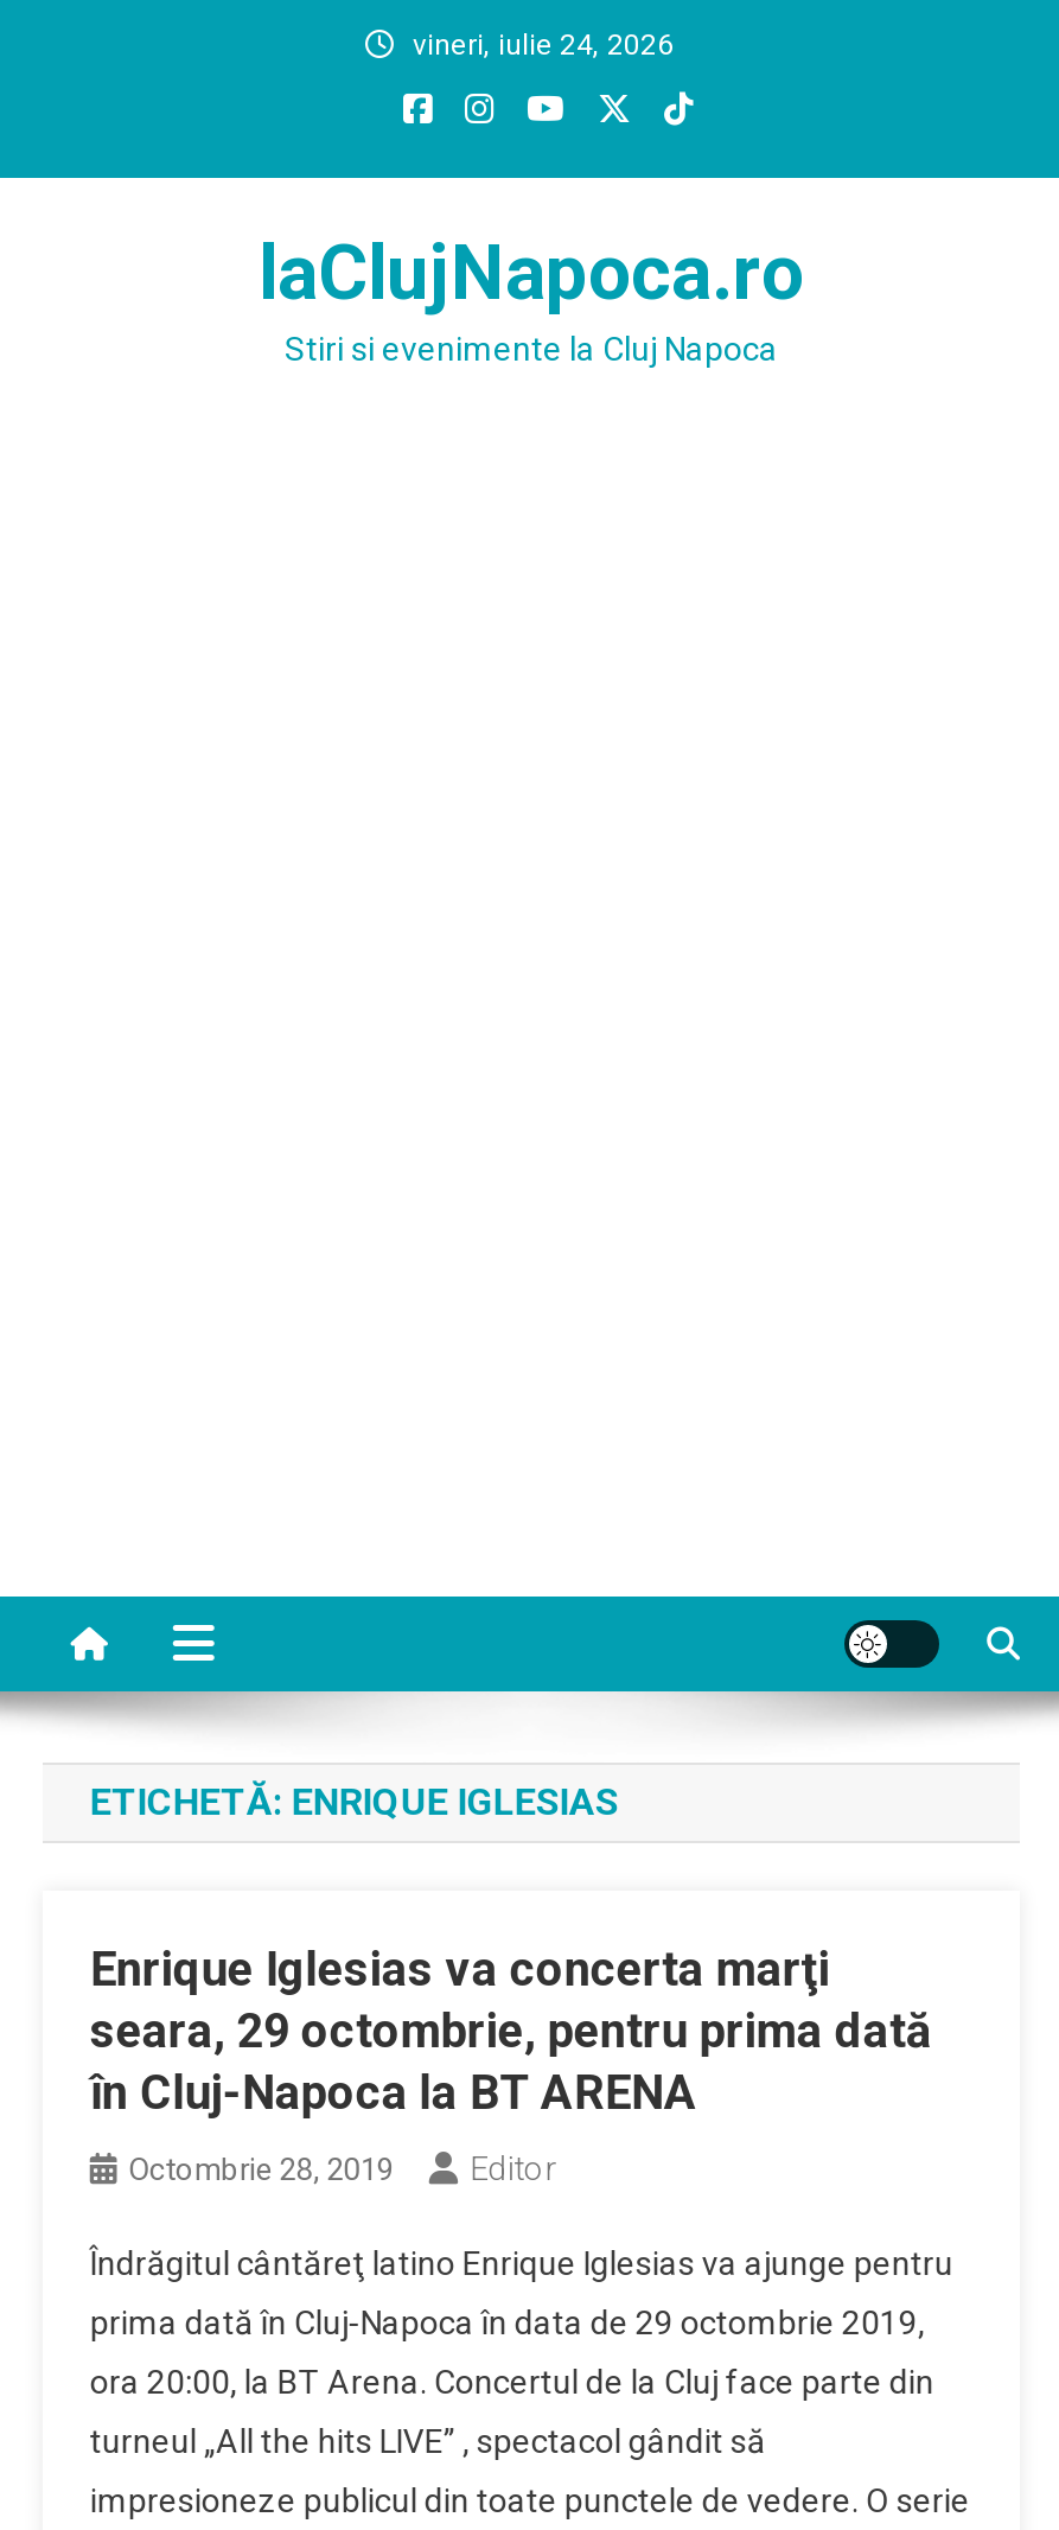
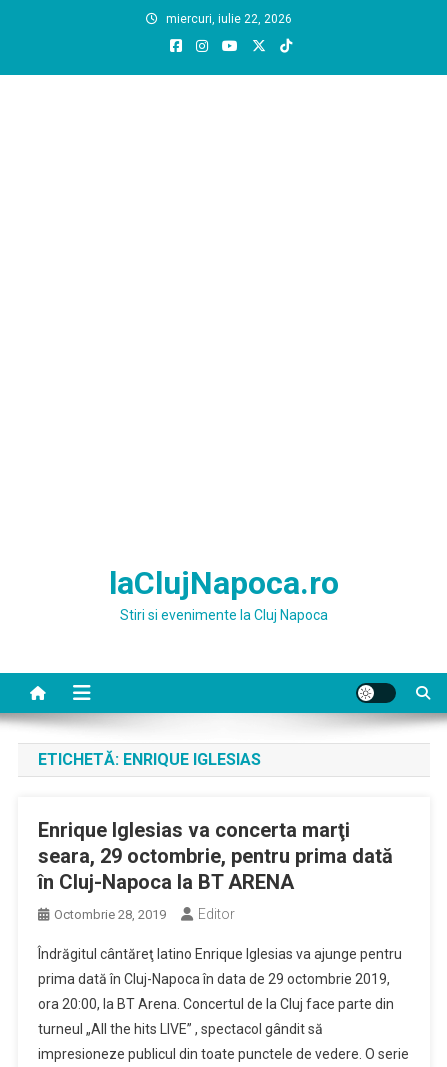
[413,28,674,62] vineri, iulie 24, 2026 -> [166,12,292,26] miercuri, iulie 22, 2026
moved [259,228,804,368] -> [109,564,339,623]: laClujNapoca.ro | Stiri si evenimente la Cluj Napoca

